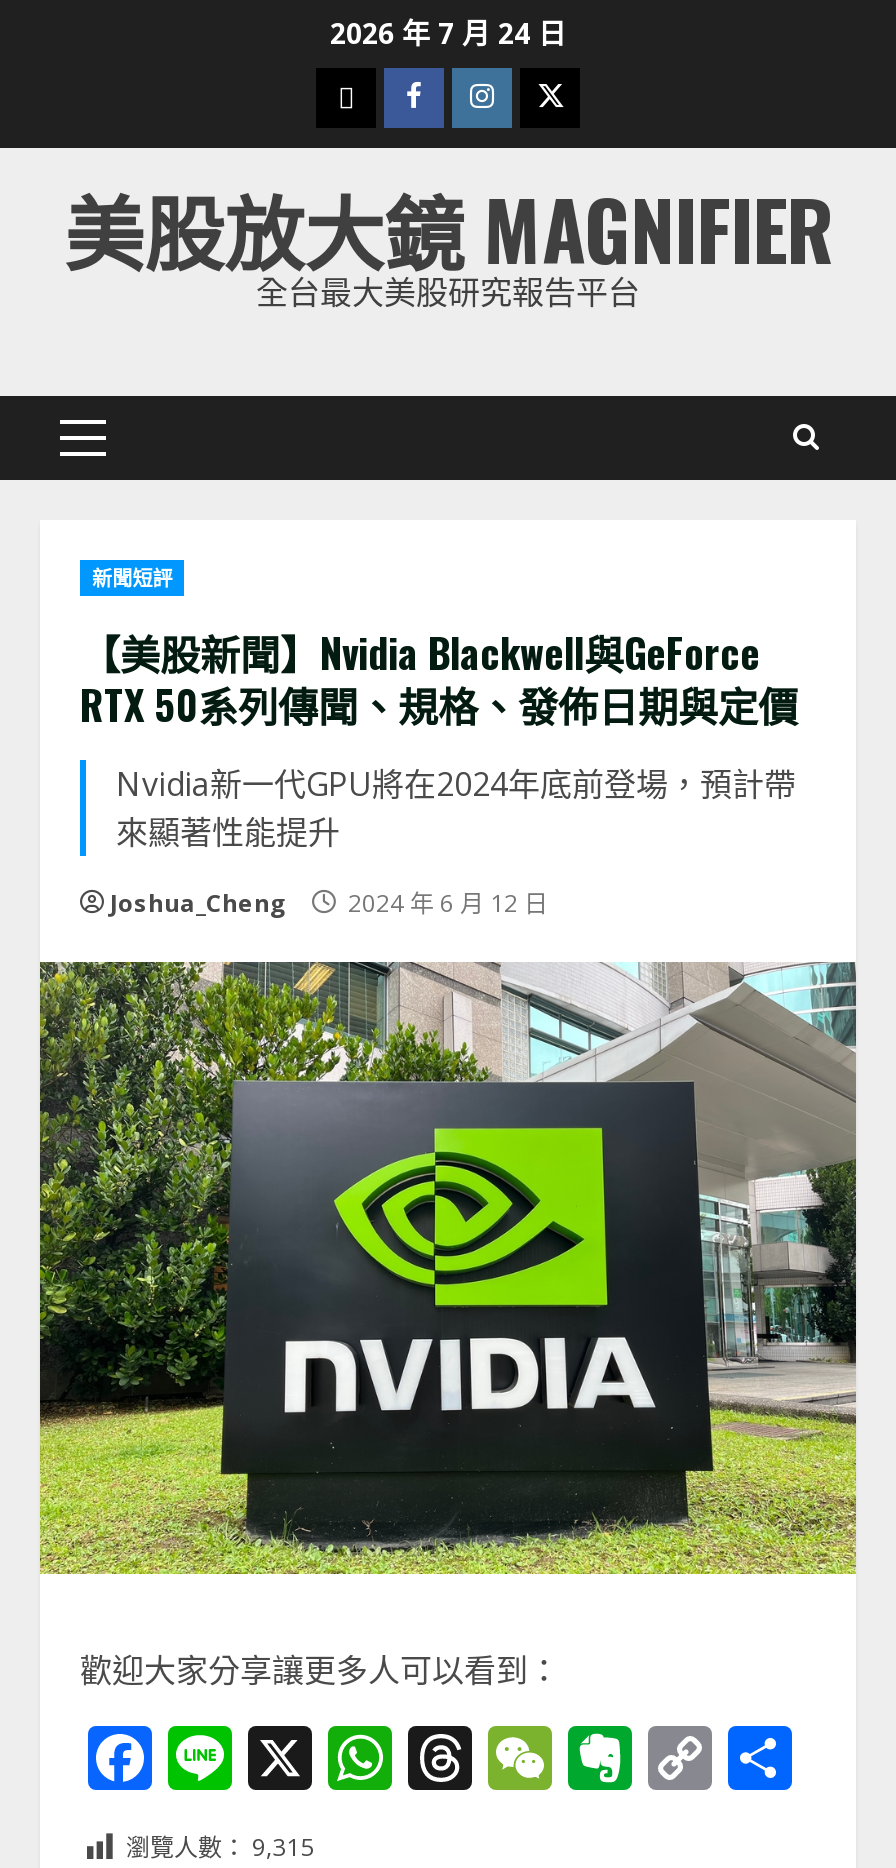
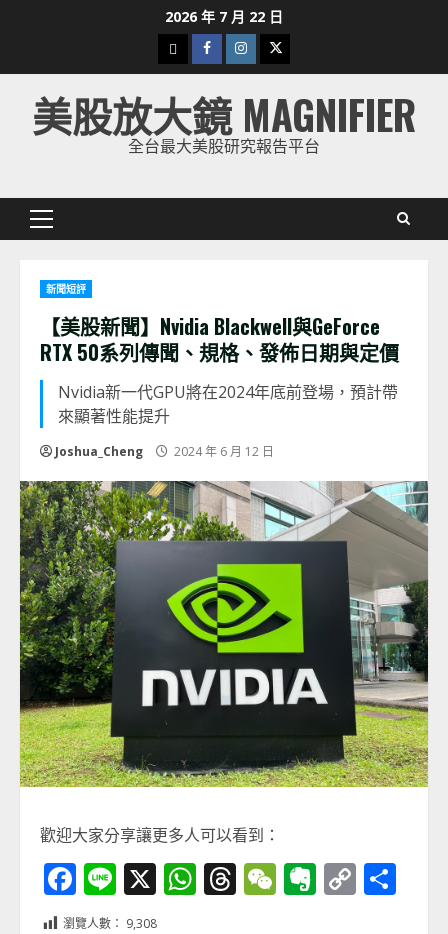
[330,14,566,52] 2026 年 7 月 24 日 -> [165,7,283,26] 2026 年 7 月 22 日
[126,1830,314,1864] 瀏覽人數： 9,315 -> [63,915,157,932] 瀏覽人數： 9,308

